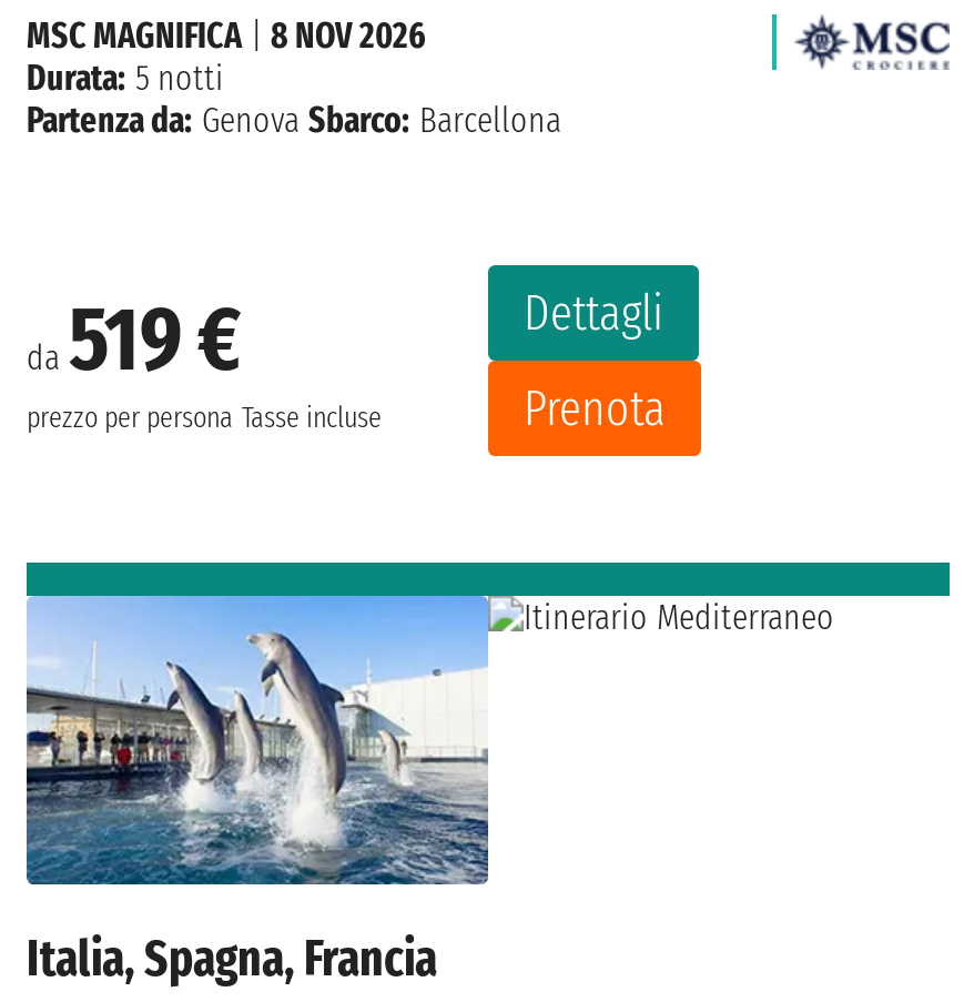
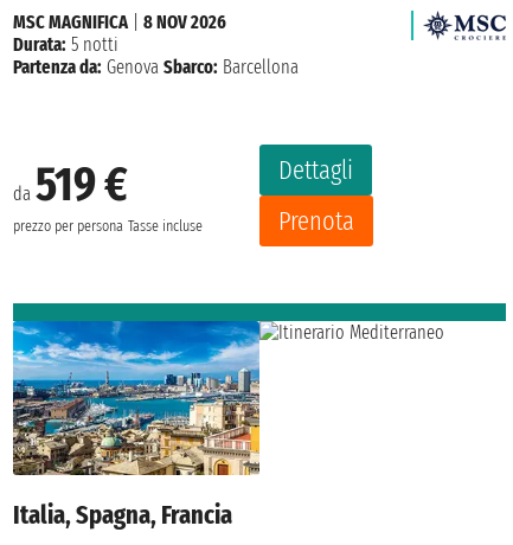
[24,594,490,887] [image] -> [12,321,261,476] [image]

